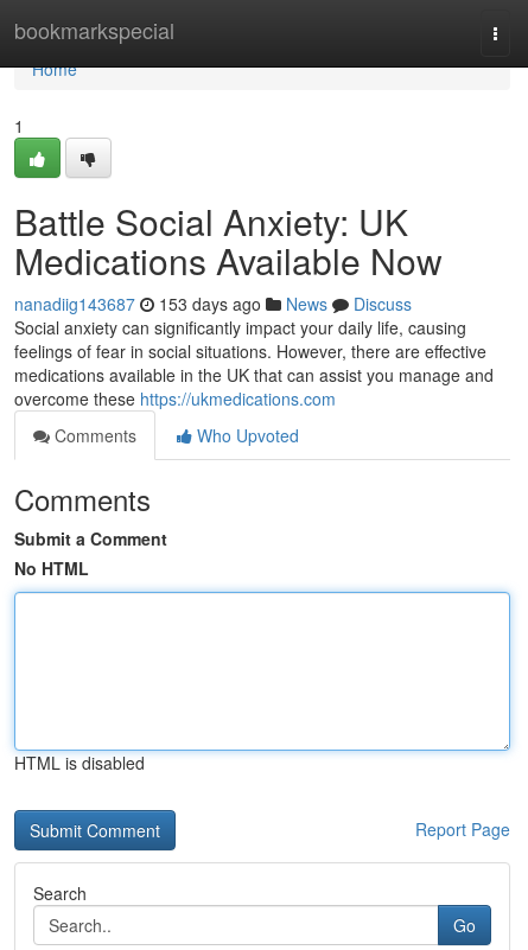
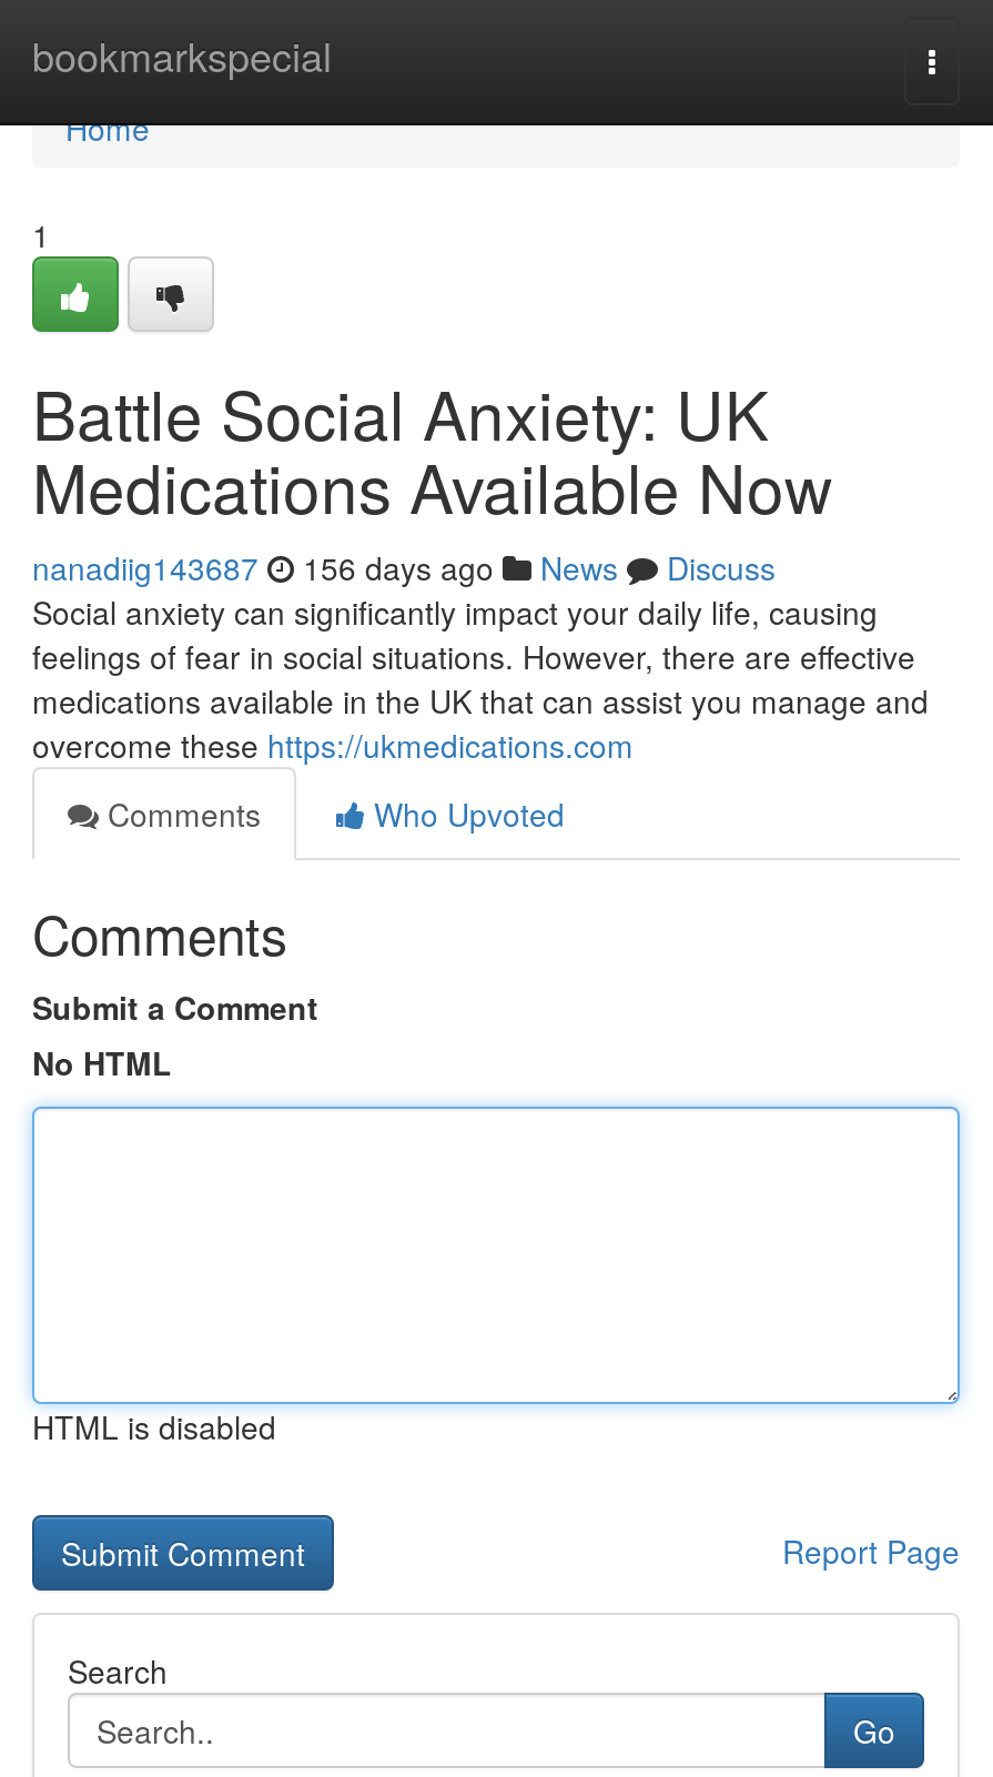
[14,292,412,315] nanadiig143687 153 days ago News Discuss -> [32,545,776,589] nanadiig143687 156 days ago News Discuss

